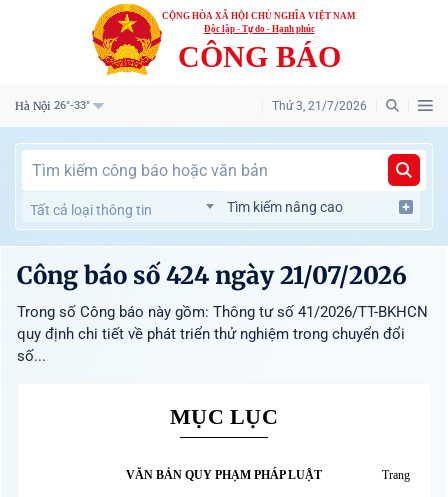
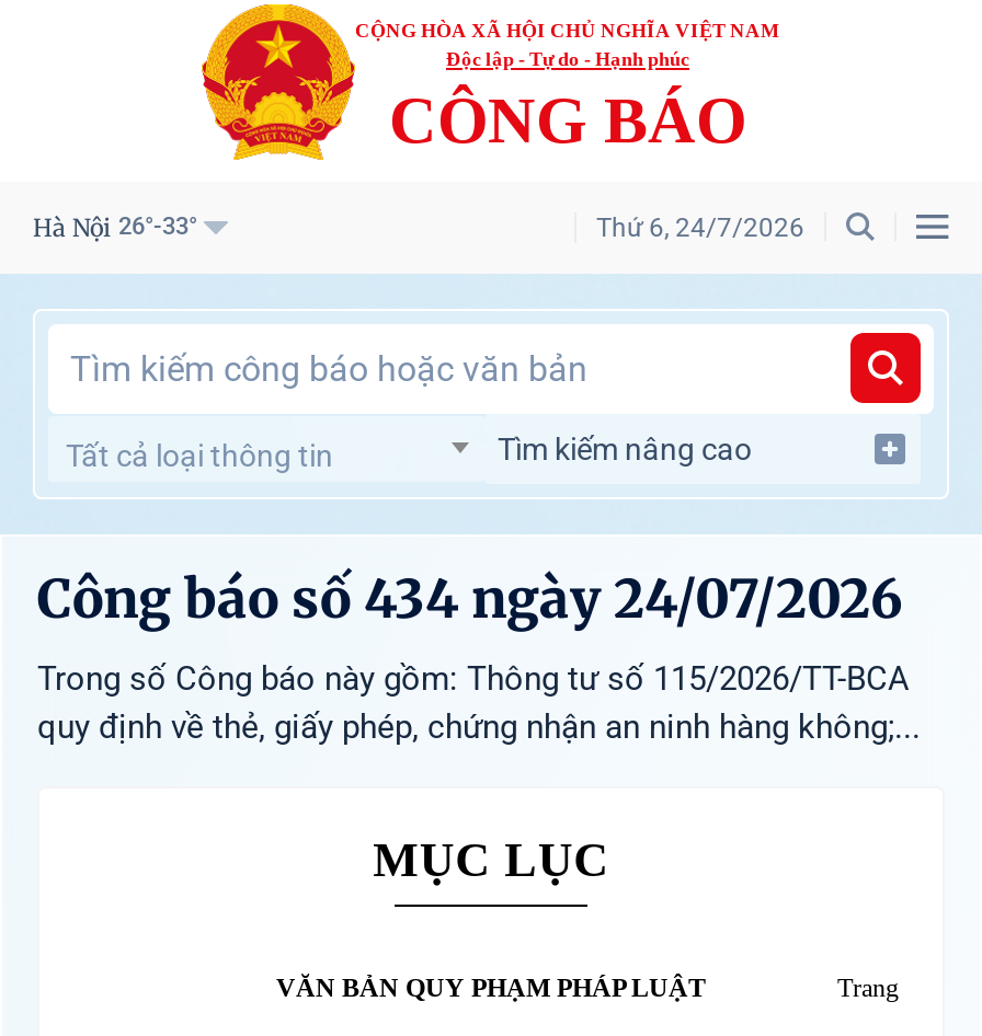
[272,98,367,112] Thứ 3, 21/7/2026 -> [596,211,804,242] Thứ 6, 24/7/2026
[17,259,428,364] Công báo số 424 ngày 21/07/2026 | Trong số Công báo này gồm: Thông tư số 41/2026/TT-BKHCN | quy định chi tiết về phát triển thử nghiệm trong chuyển đổi | số... -> [37,564,921,746] Công báo số 434 ngày 24/07/2026 | Trong số Công báo này gồm: Thông tư số 115/2026/TT-BCA | quy định về thẻ, giấy phép, chứng nhận an ninh hàng không;...

